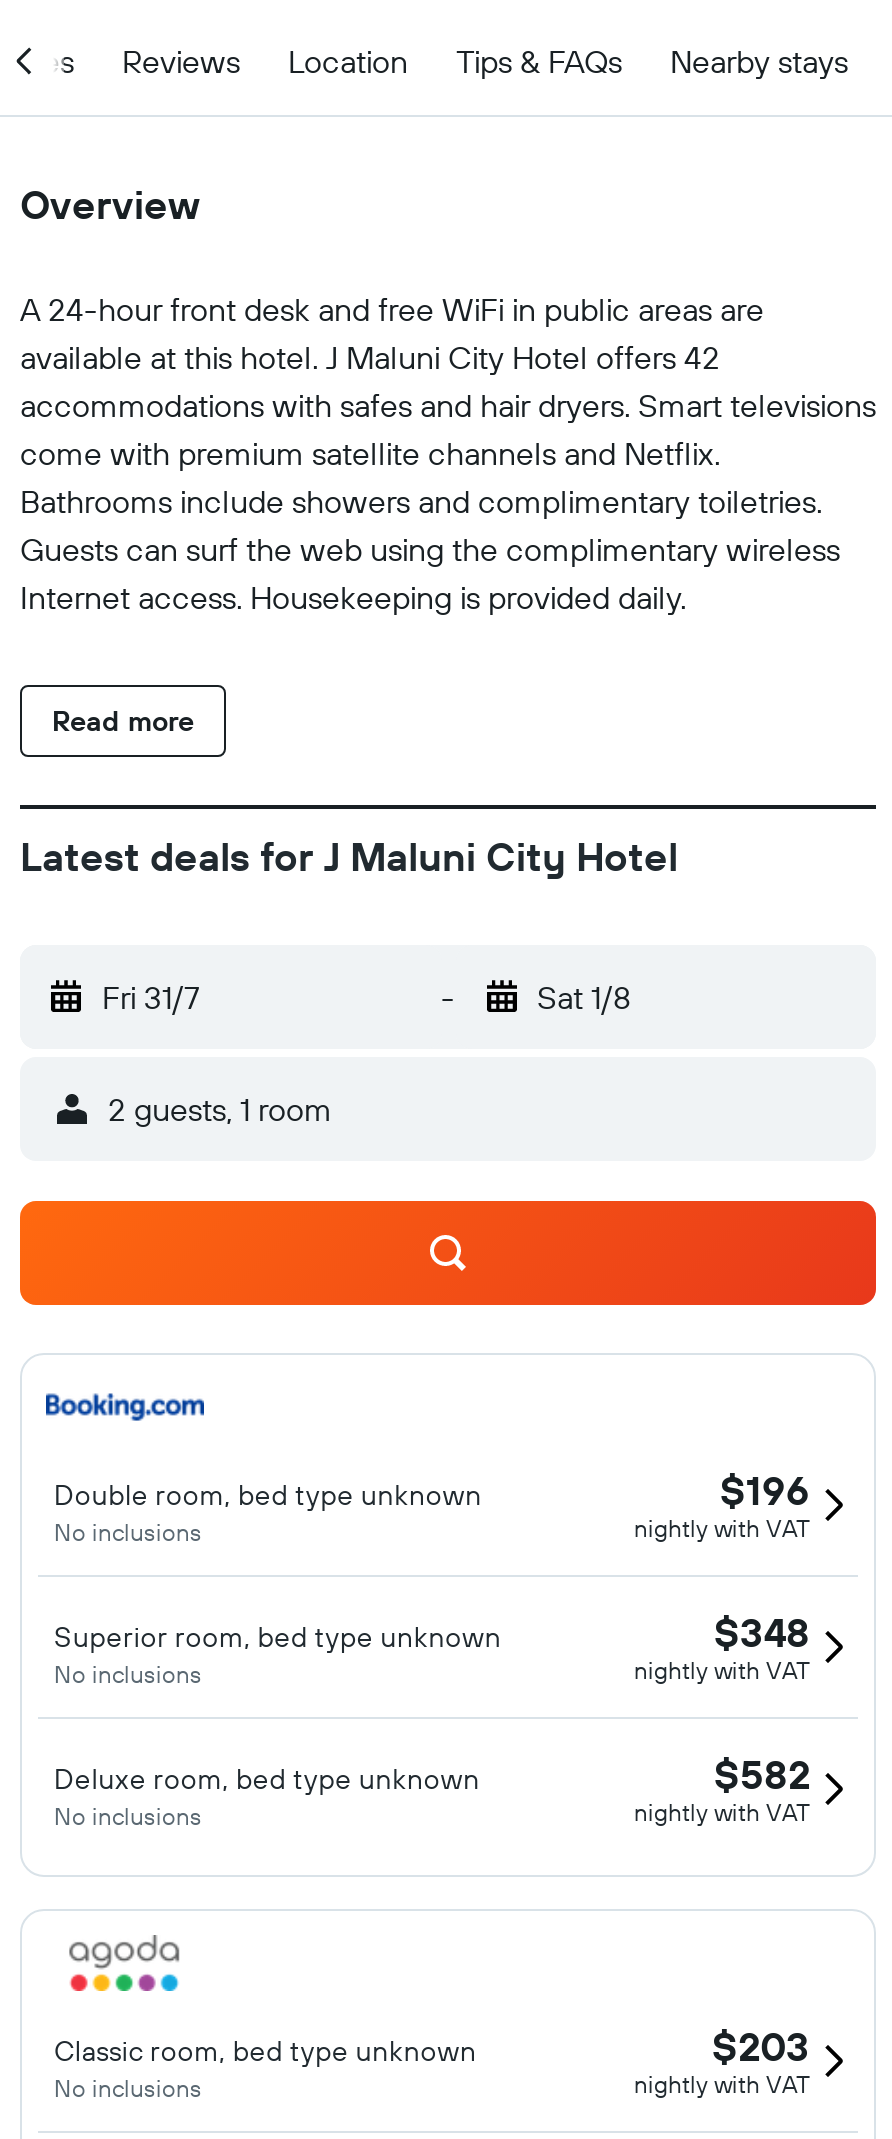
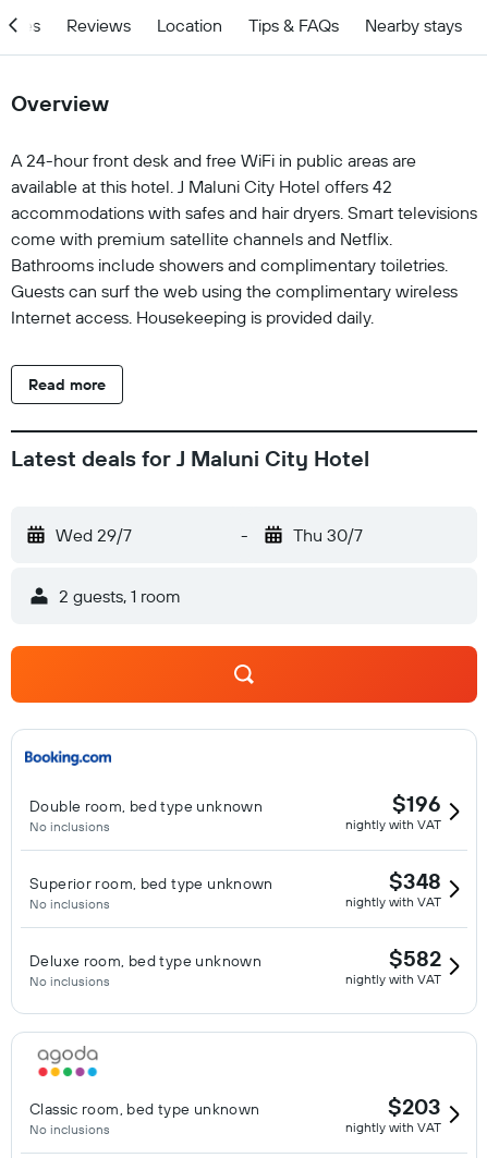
[102,977,200,1017] Fri 31/7 -> [56,524,132,546] Wed 29/7
[537,977,631,1017] Sat 1/8 -> [293,524,362,546] Thu 30/7

